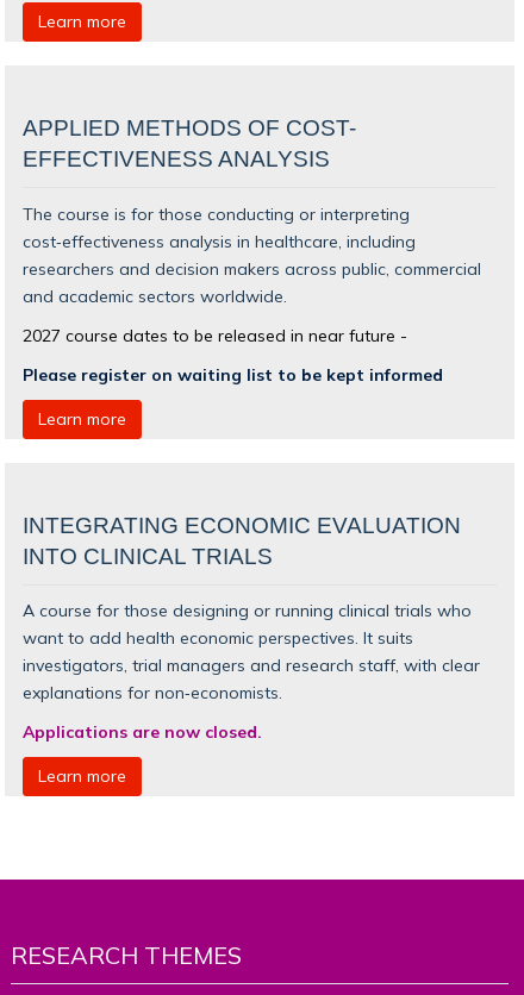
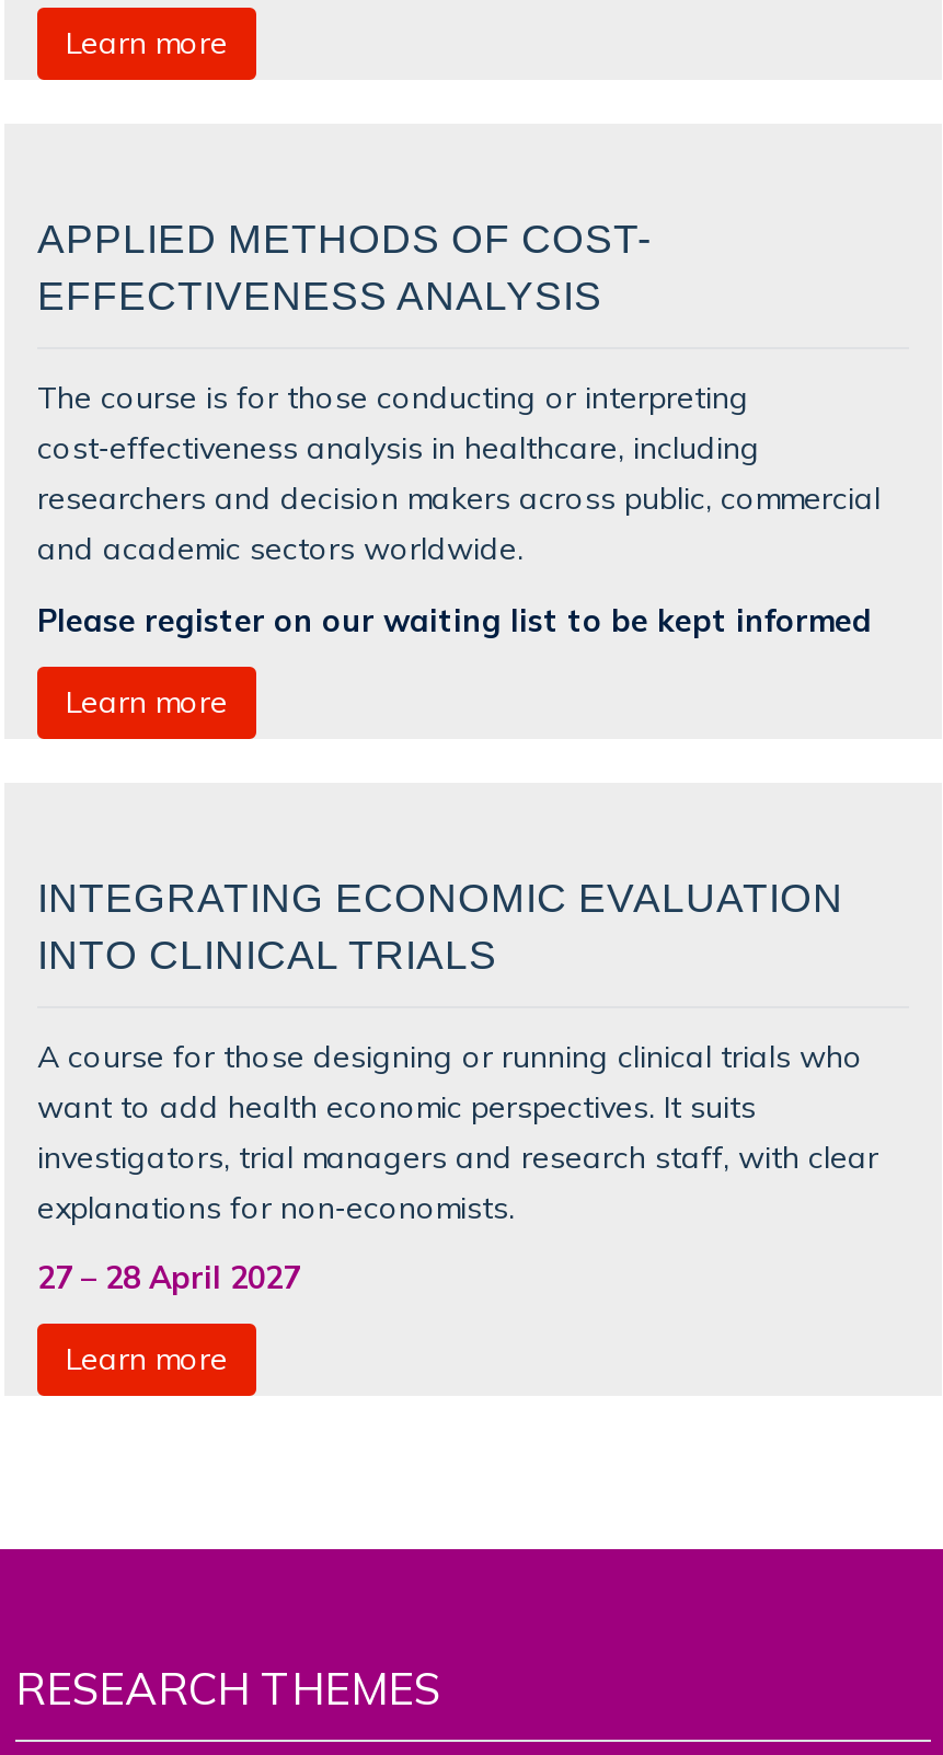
[23,324,443,384] 2027 course dates to be released in near future - | Please register on waiting list to be kept informed -> [37,600,872,637] Please register on our waiting list to be kept informed
[23,722,262,742] Applications are now closed. -> [37,1259,300,1296] 27 – 28 April 2027

